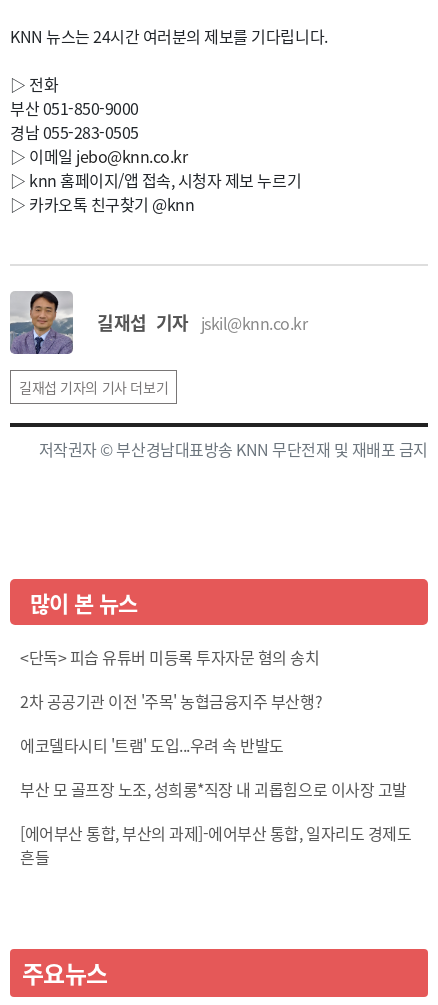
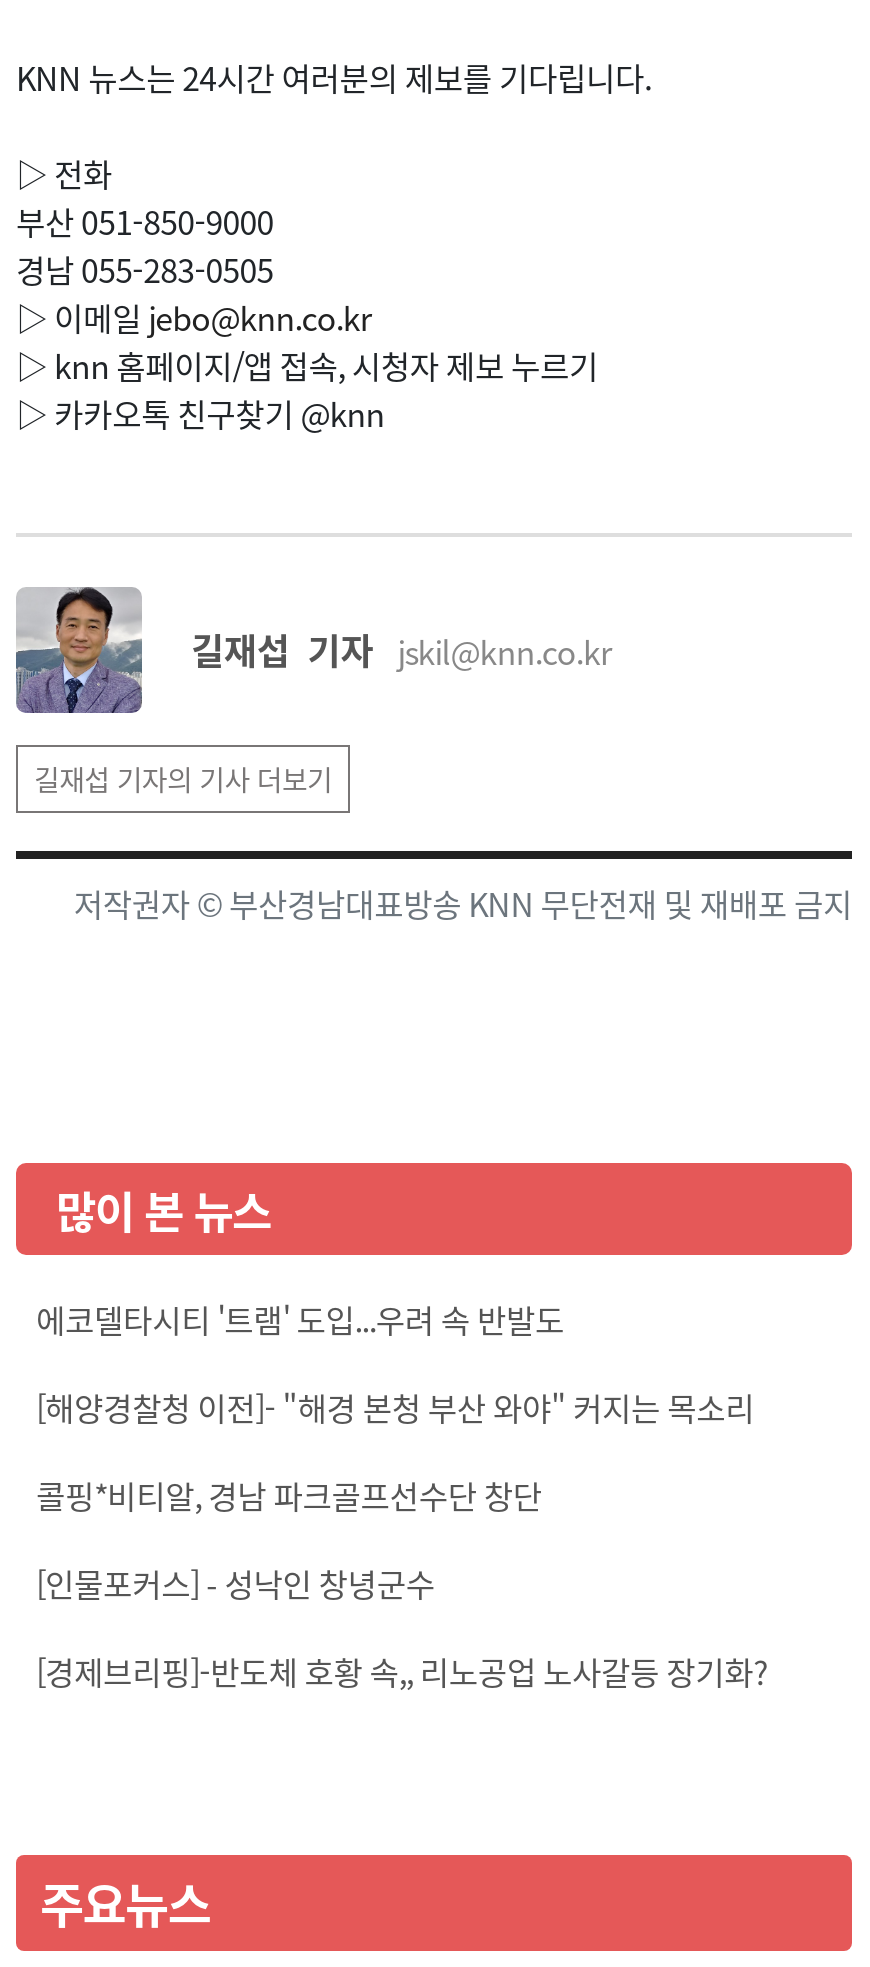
[20,645,322,713] <단독> 피습 유튜버 미등록 투자자문 혐의 송치 | 2차 공공기관 이전 '주목' 농협금융지주 부산행? -> none
moved [20,733,284,757] -> [36,1295,564,1343]: 에코델타시티 '트램' 도입...우려 속 반발도
[20,777,411,869] 부산 모 골프장 노조, 성희롱*직장 내 괴롭힘으로 이사장 고발 | [에어부산 통합, 부산의 과제]-에어부산 통합, 일자리도 경제도 | 흔들 -> [36,1383,768,1695] [해양경찰청 이전]- "해경 본청 부산 와야" 커지는 목소리 | 콜핑*비티알, 경남 파크골프선수단 창단 | [인물포커스] - 성낙인 창녕군수 | [경제브리핑]-반도체 호황 속,, 리노공업 노사갈등 장기화?

